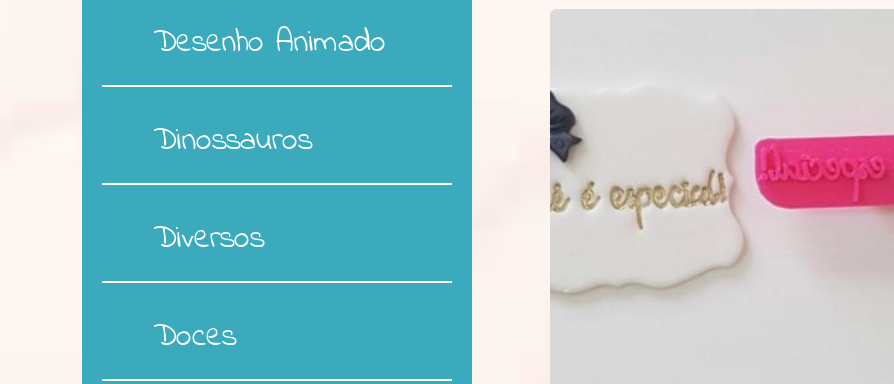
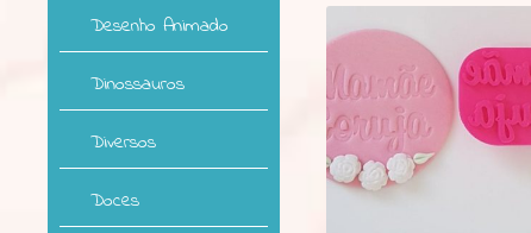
[548,49,888,329] [image] -> [326,29,527,197] [image]

